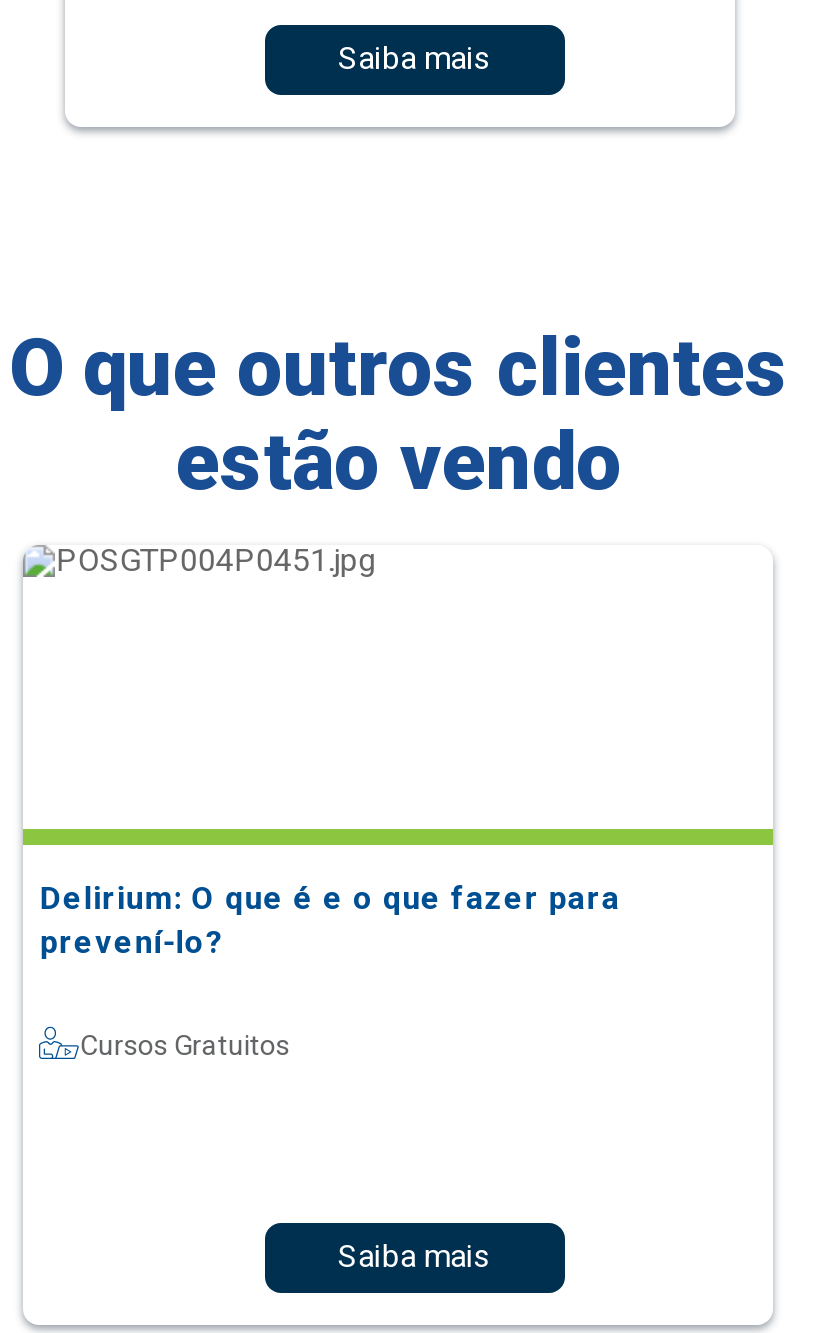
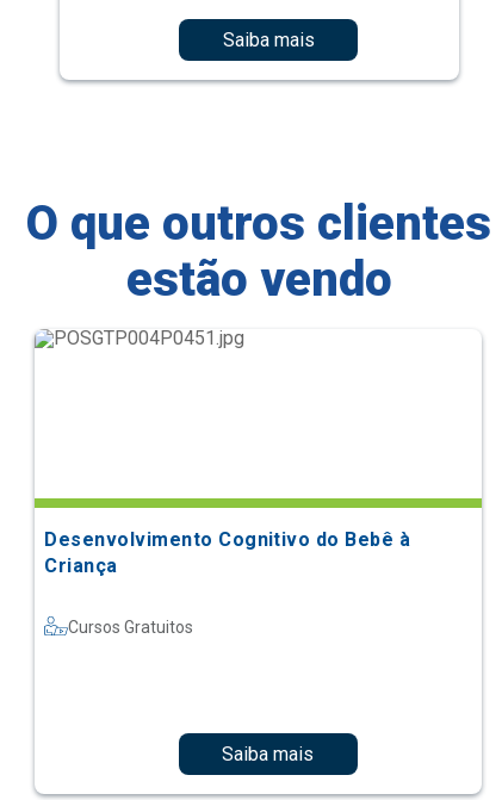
[40,878,620,960] Delirium: O que é e o que fazer para | prevení-lo? -> [45,529,410,577] Desenvolvimento Cognitivo do Bebê à | Criança

